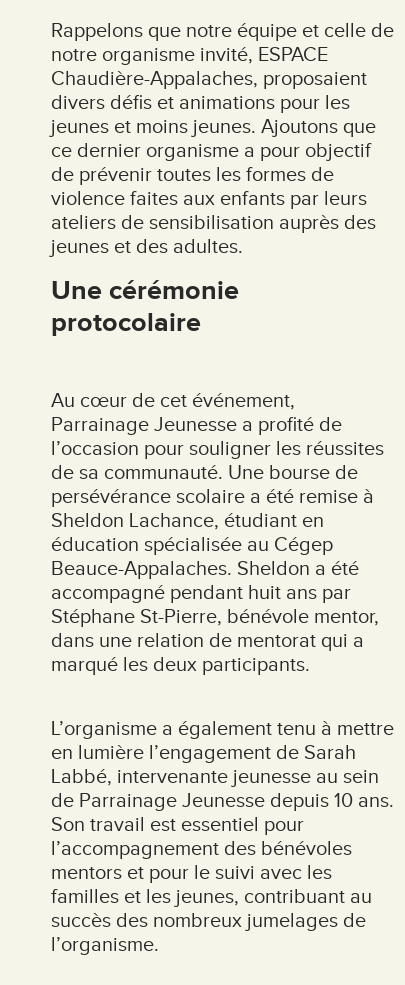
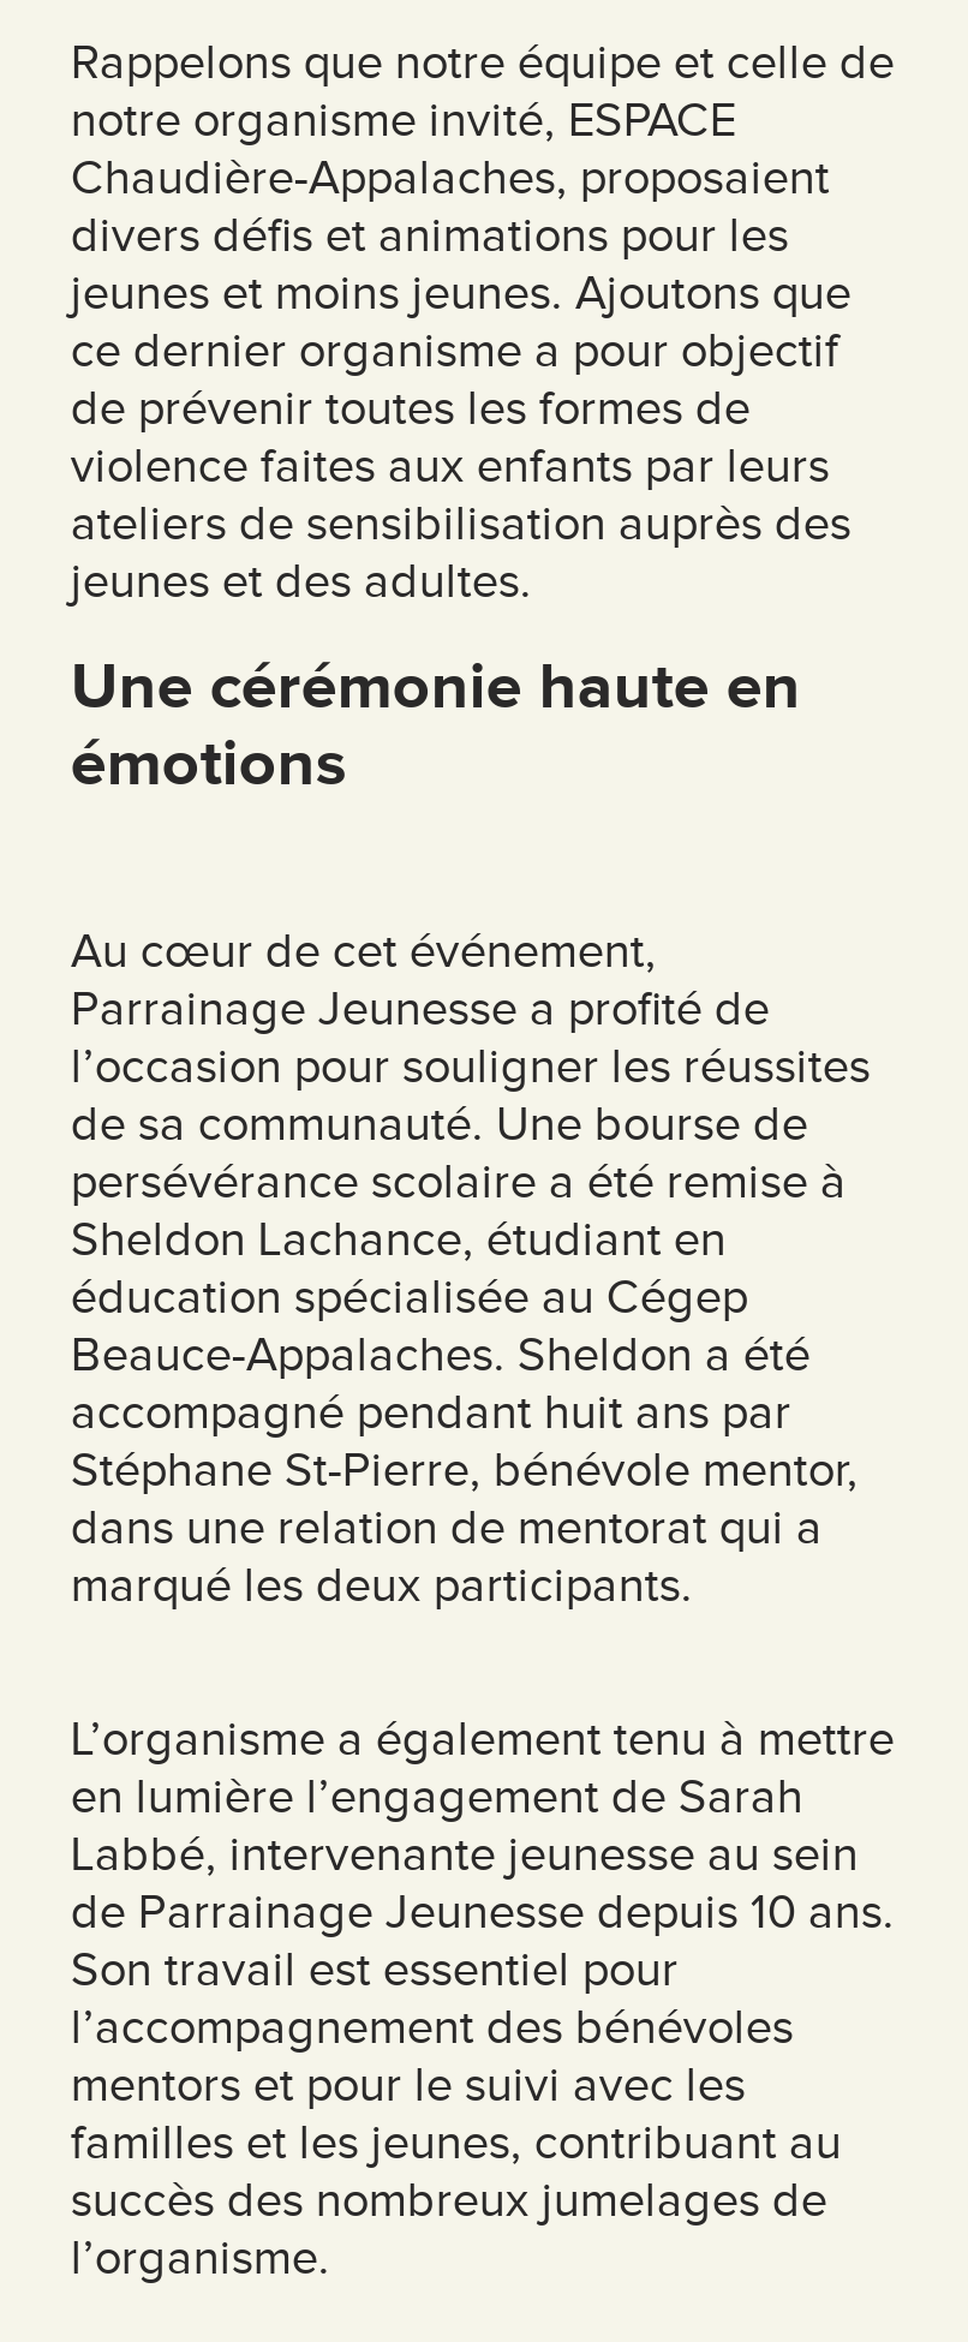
[51,275,239,339] Une cérémonie | protocolaire -> [70,649,801,803] Une cérémonie haute en | émotions

